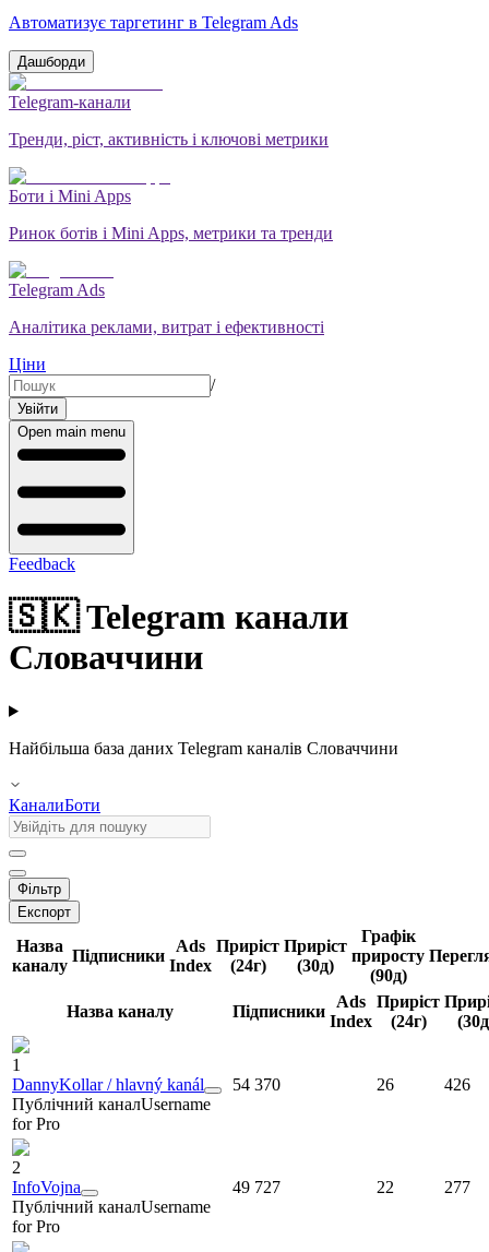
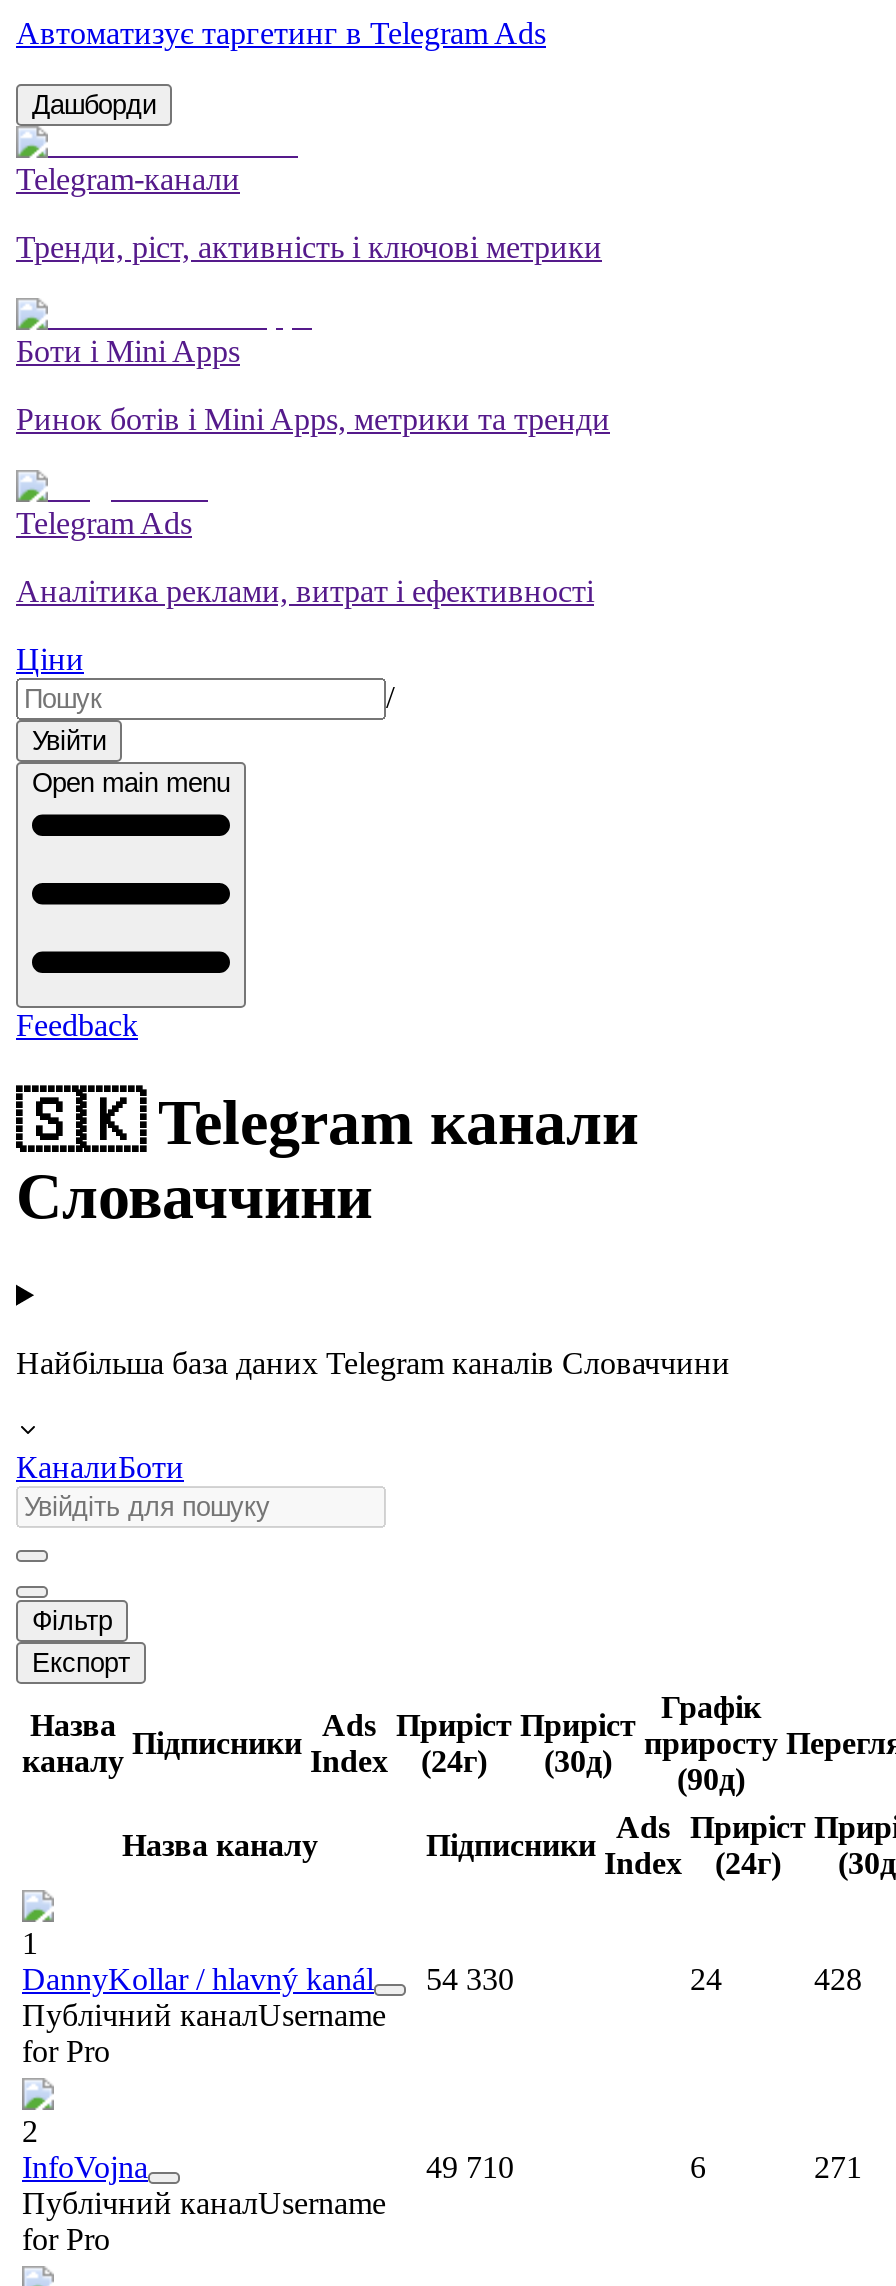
[12,1075,281,1094] DannyKollar / hlavný kanál 54 370 -> [22,1962,514,1996] DannyKollar / hlavný kanál 54 330
[377,1075,394,1094] 26 -> [690,1962,722,1996] 24
[444,1075,470,1094] 426 -> [814,1962,862,1996] 428
[232,1178,281,1196] 49 727 -> [426,2150,514,2184] 49 710
[377,1178,394,1196] 22 -> [690,2150,706,2184] 6
[444,1178,470,1196] 277 -> [814,2150,862,2184] 271

